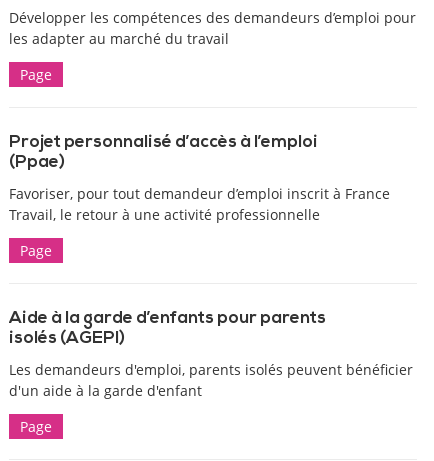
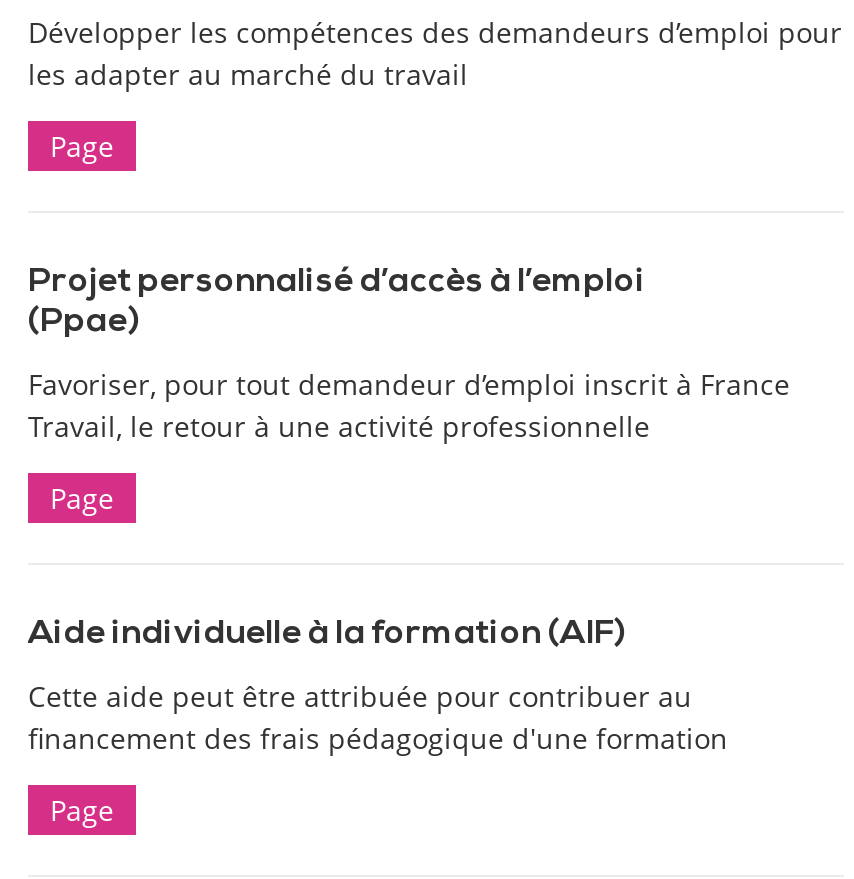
[9,310,326,347] Aide à la garde d’enfants pour parents | isolés (AGEPI) -> [28,616,626,650] Aide individuelle à la formation (AIF)
[9,360,413,400] Les demandeurs d'emploi, parents isolés peuvent bénéficier | d'un aide à la garde d'enfant -> [28,676,728,756] Cette aide peut être attribuée pour contribuer au | financement des frais pédagogique d'une formation

